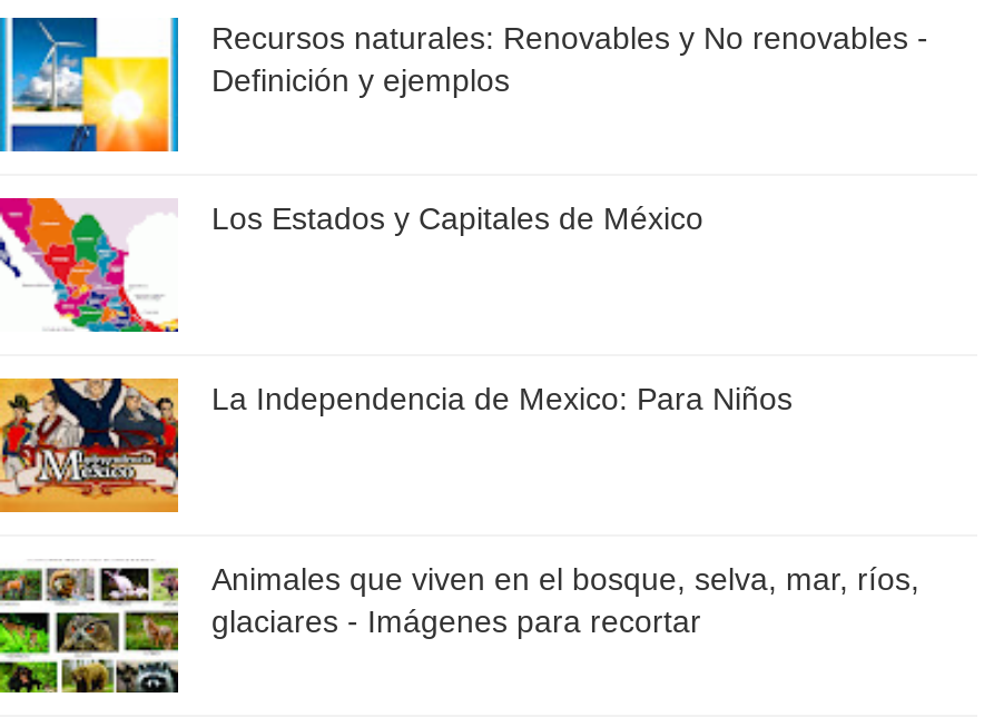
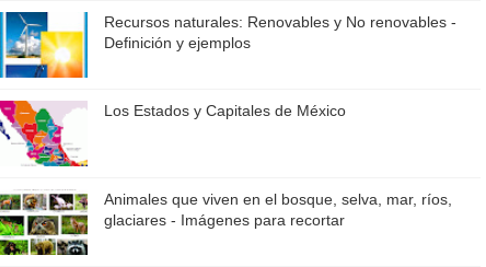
[7,376,793,514] [image] | La Independencia de Mexico: Para Niños -> none

